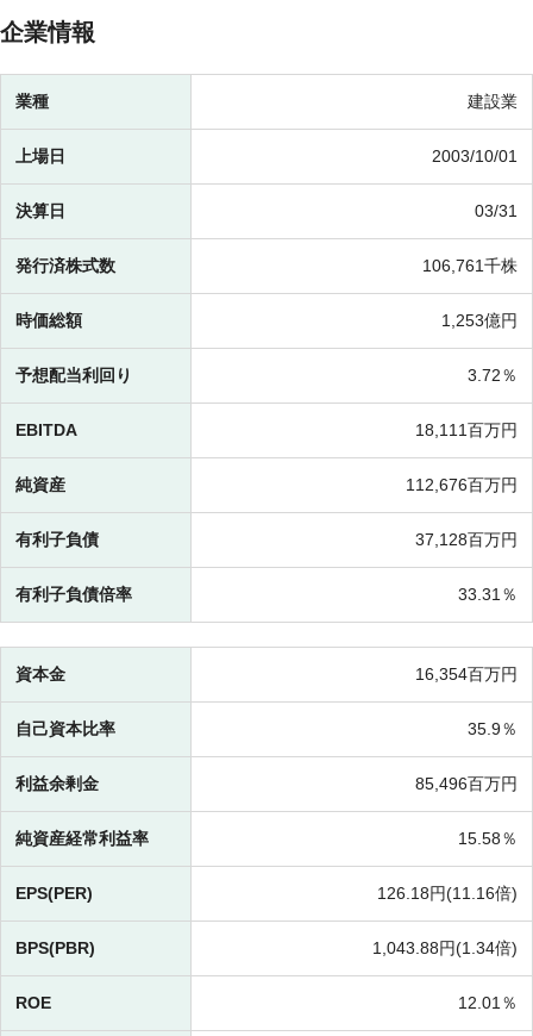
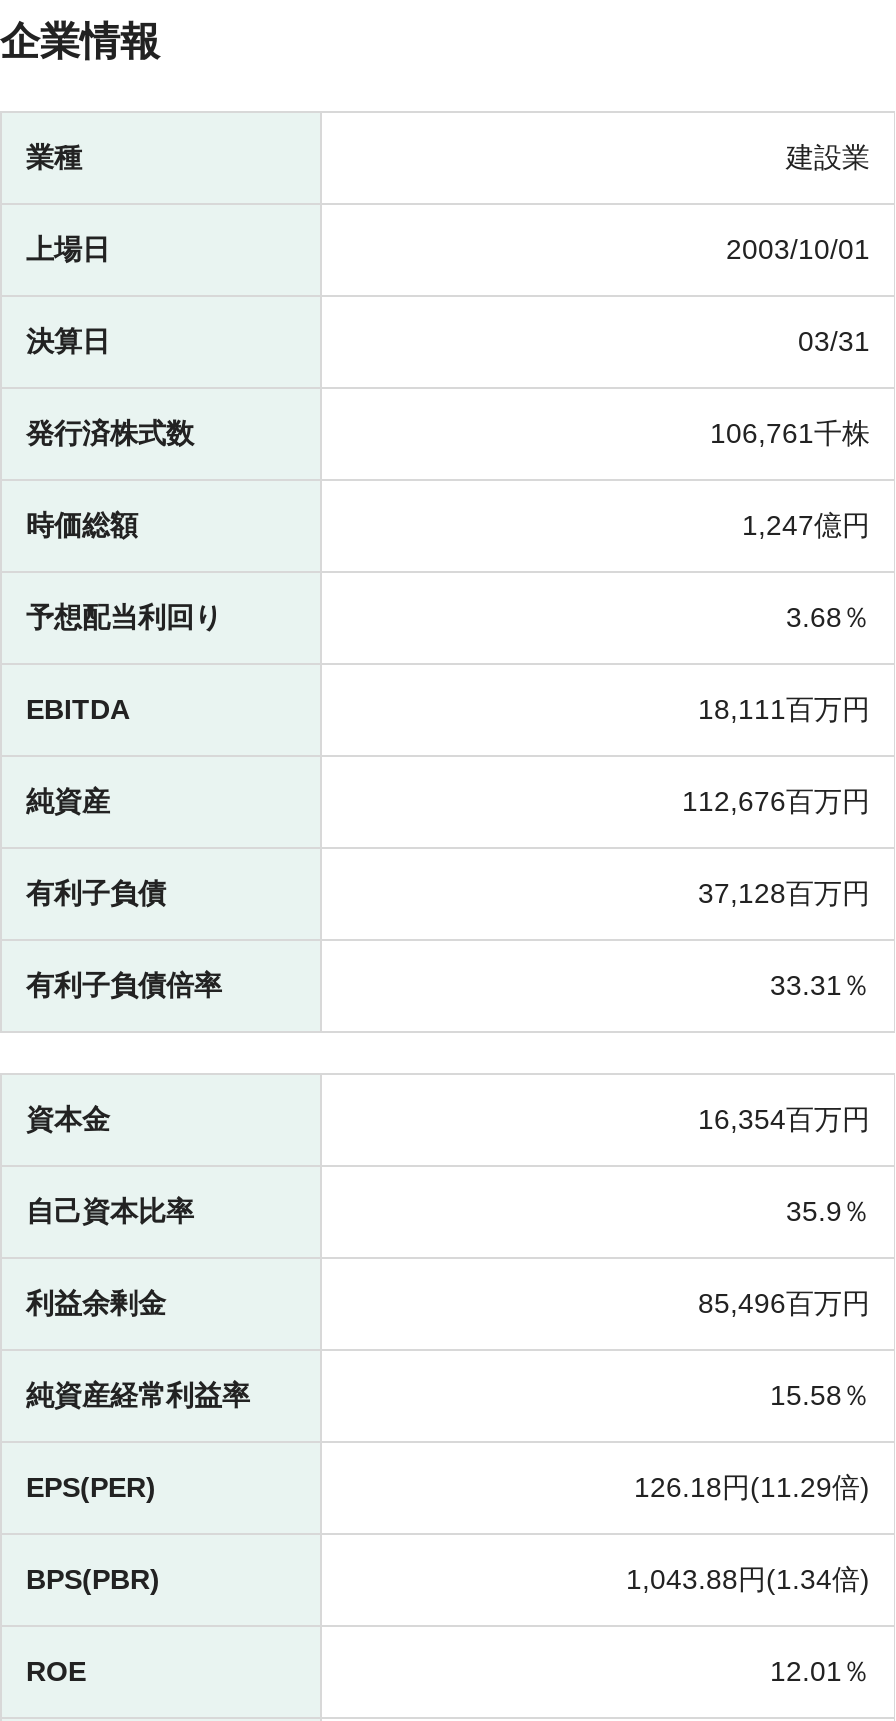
[441,311,518,330] 1,253億円 -> [742,510,870,542] 1,247億円
[468,366,518,385] 3.72％ -> [786,602,870,634] 3.68％
[377,884,518,903] 126.18円(11.16倍) -> [634,1472,870,1504] 126.18円(11.29倍)

